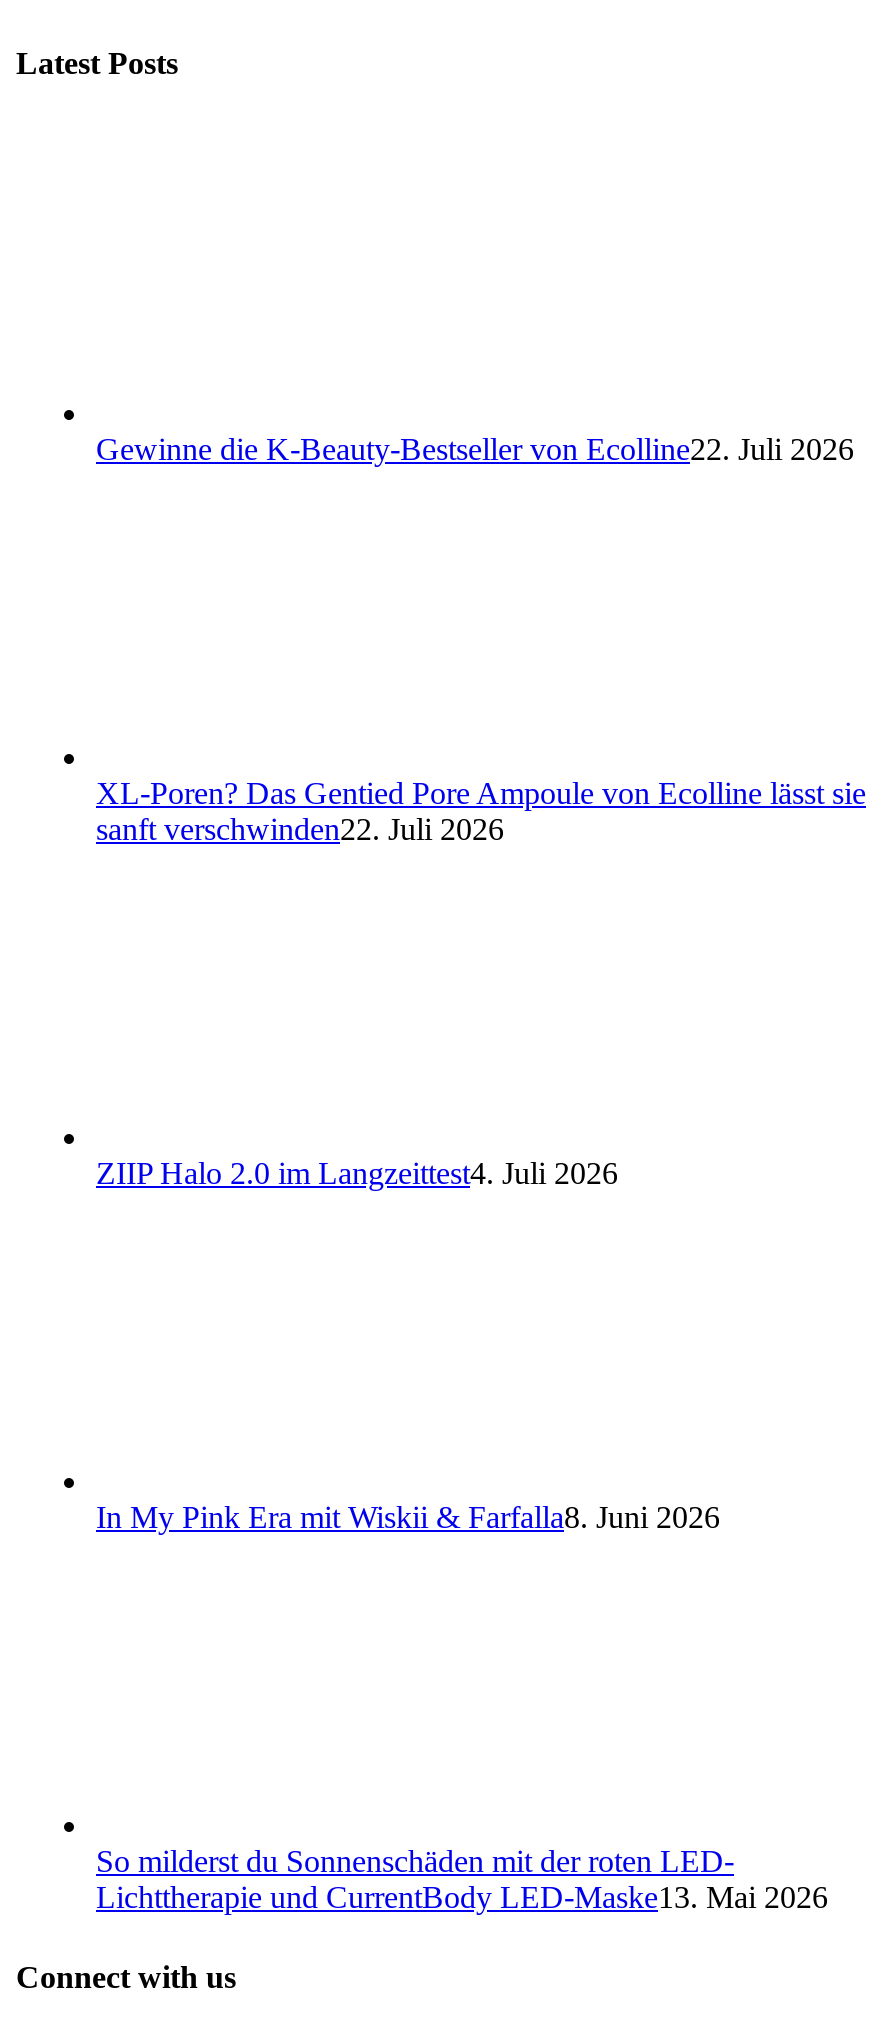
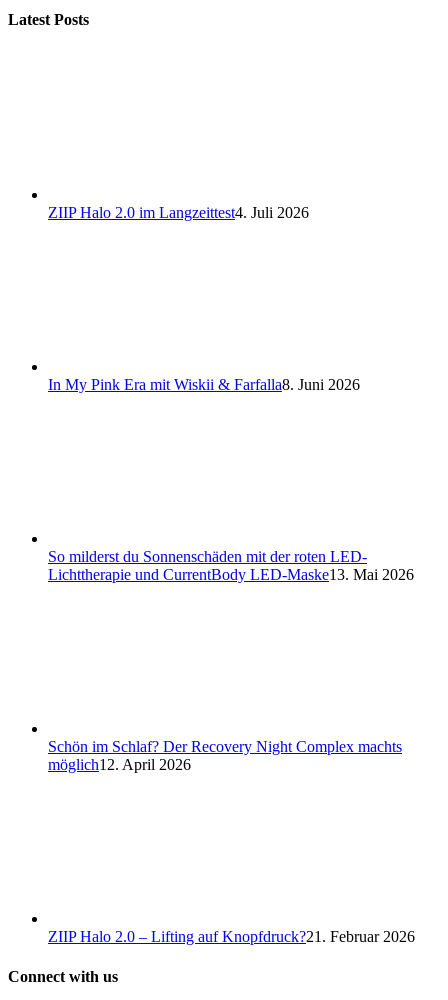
[96,433,854,467] Gewinne die K-Beauty-Bestseller von Ecolline22. Juli 2026 -> none
[96,777,866,847] XL-Poren? Das Gentied Pore Ampoule von Ecolline lässt sie | sanft verschwinden22. Juli 2026 -> none
moved [96,1157,828,1915] -> [48,204,414,583]: ZIIP Halo 2.0 im Langzeittest4. Juli 2026 | In My Pink Era mit Wiskii & Farfalla8. Juni 2026 | So milderst du Sonnenschäden mit der roten LED- | Lichttherapie und CurrentBody LED-Maske13. Mai 2026
none -> [48,738,402,773] Schön im Schlaf? Der Recovery Night Complex machts | möglich 12. April 2026
none -> [48,928,415,945] ZIIP Halo 2.0 – Lifting auf Knopfdruck?21. Februar 2026

